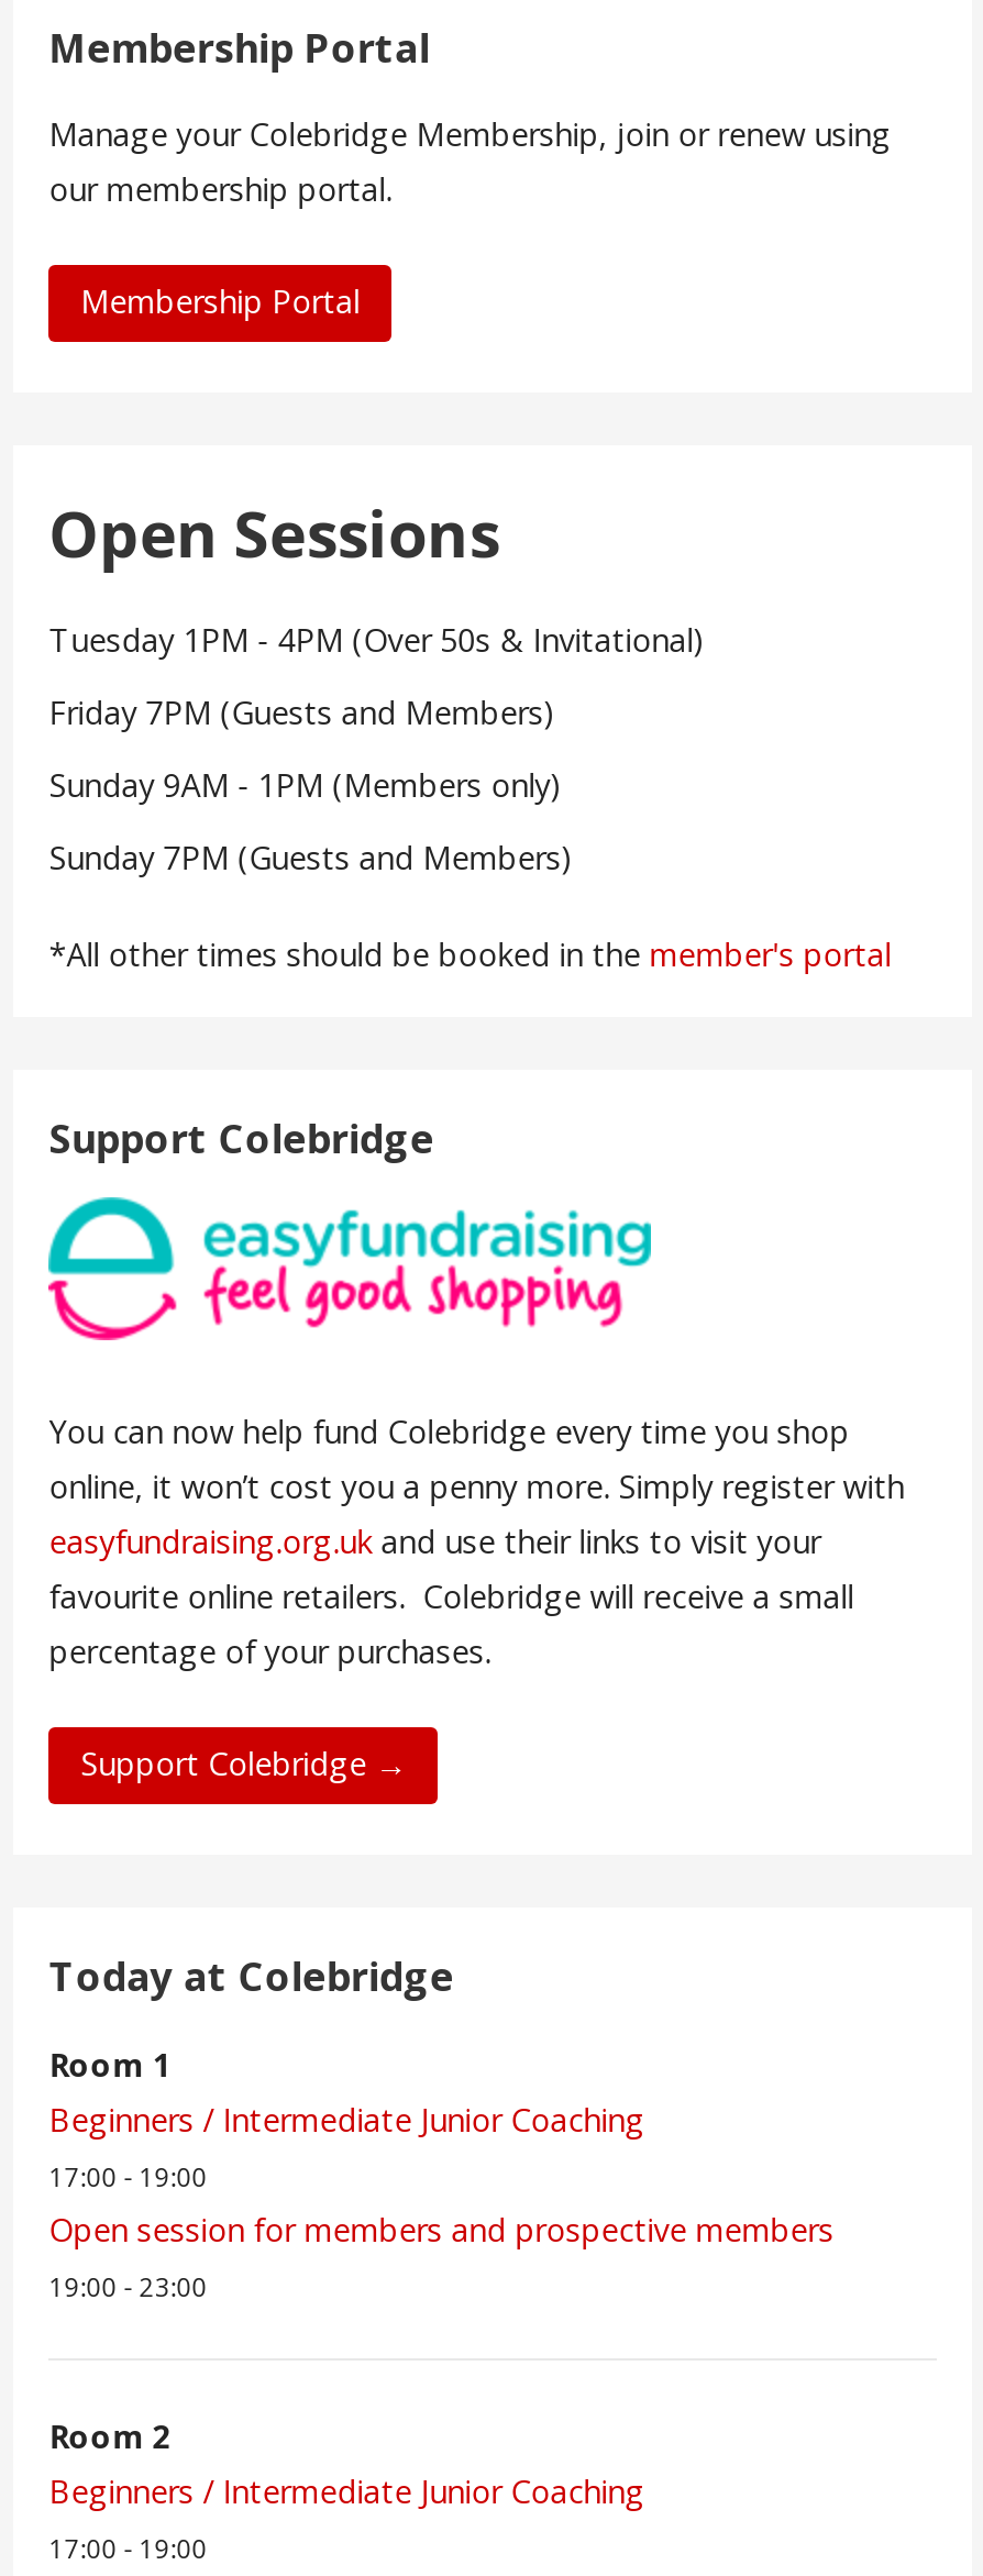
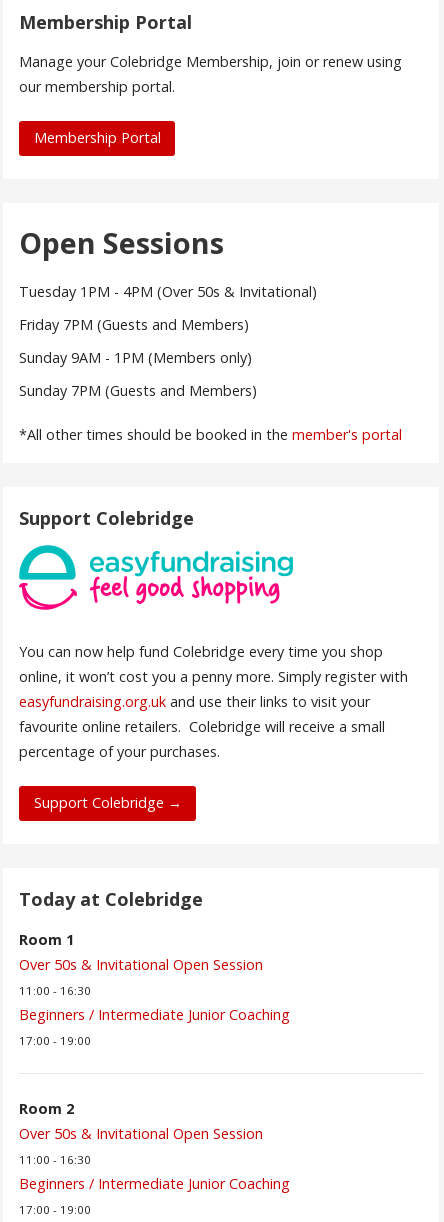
none -> [19,955,263,998] Over 50s & Invitational Open Session | 11:00 - 16:30
[49,2209,834,2303] Open session for members and prospective members | 19:00 - 23:00 -> none
none -> [19,1124,263,1167] Over 50s & Invitational Open Session | 11:00 - 16:30

